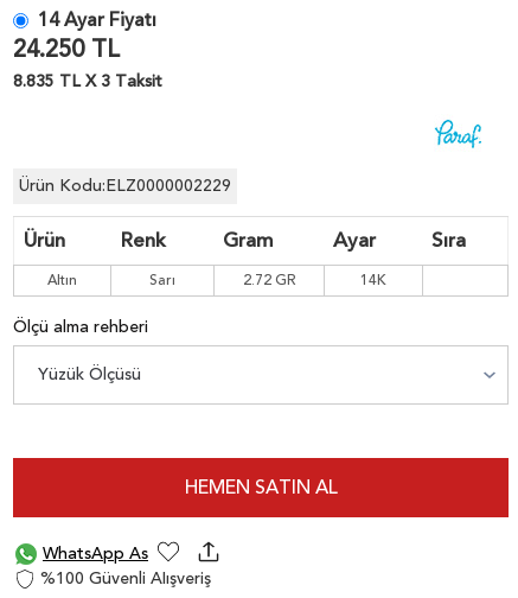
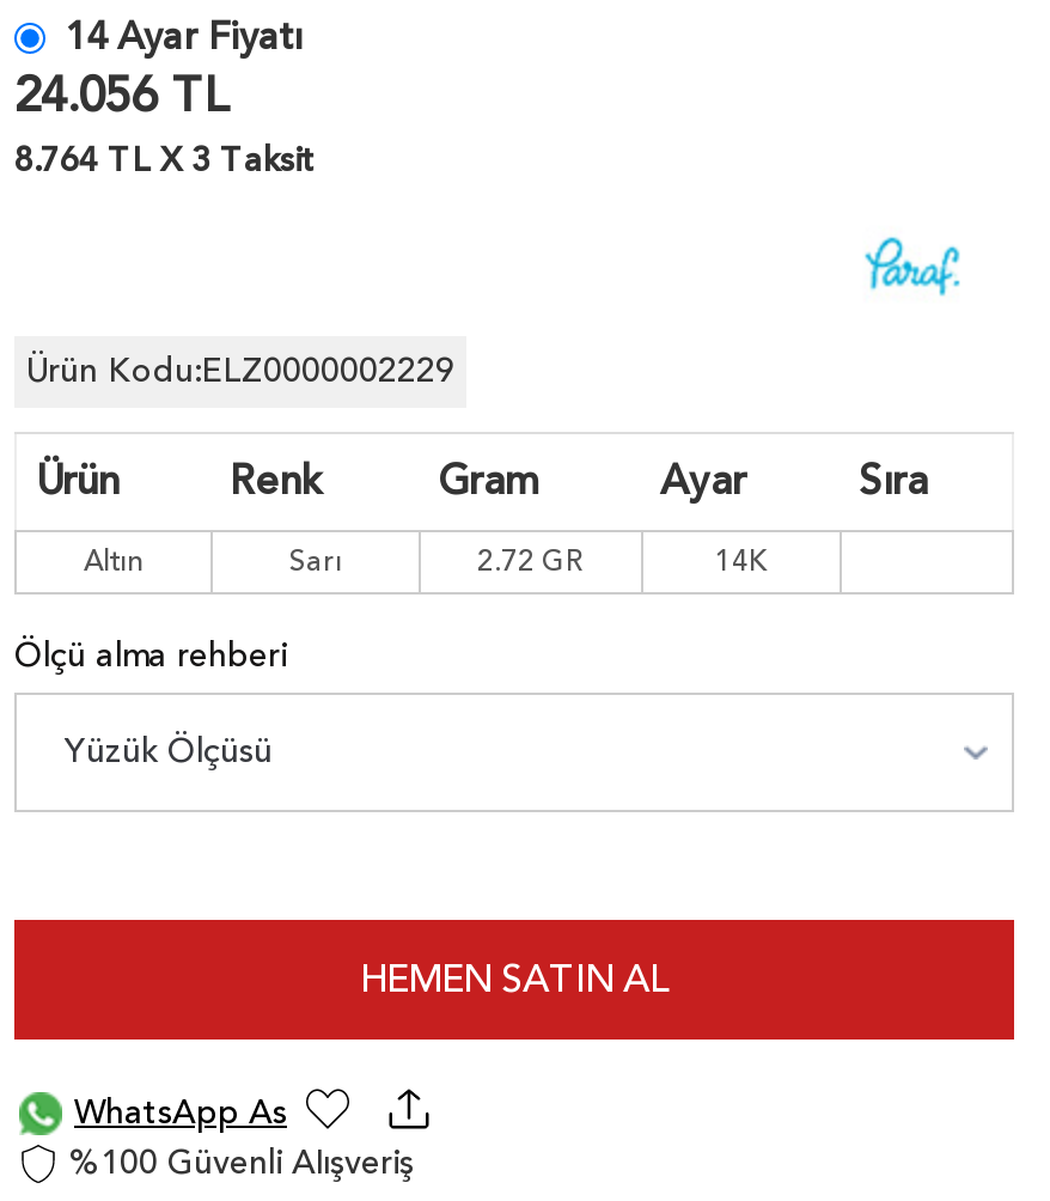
[13,33,120,65] 24.250 TL -> [14,63,230,128] 24.056 TL
[13,70,162,93] 8.835 TL X 3 Taksit -> [14,138,316,183] 8.764 TL X 3 Taksit

